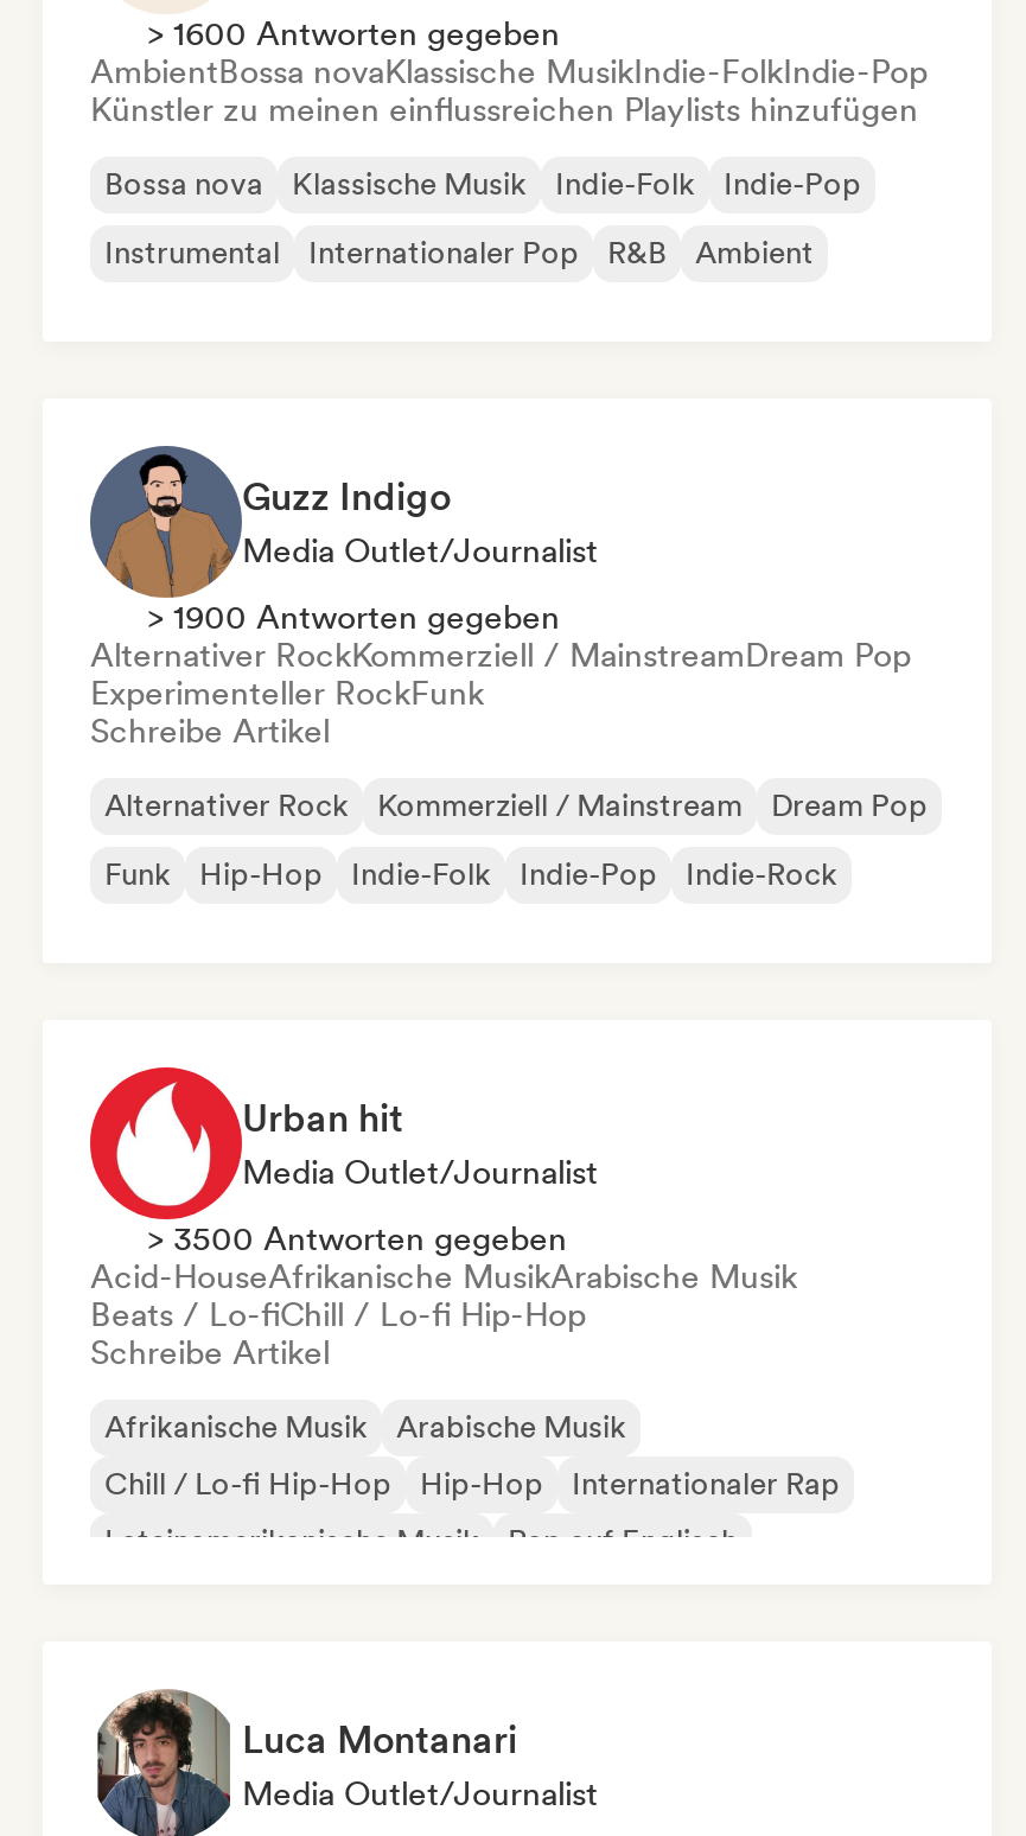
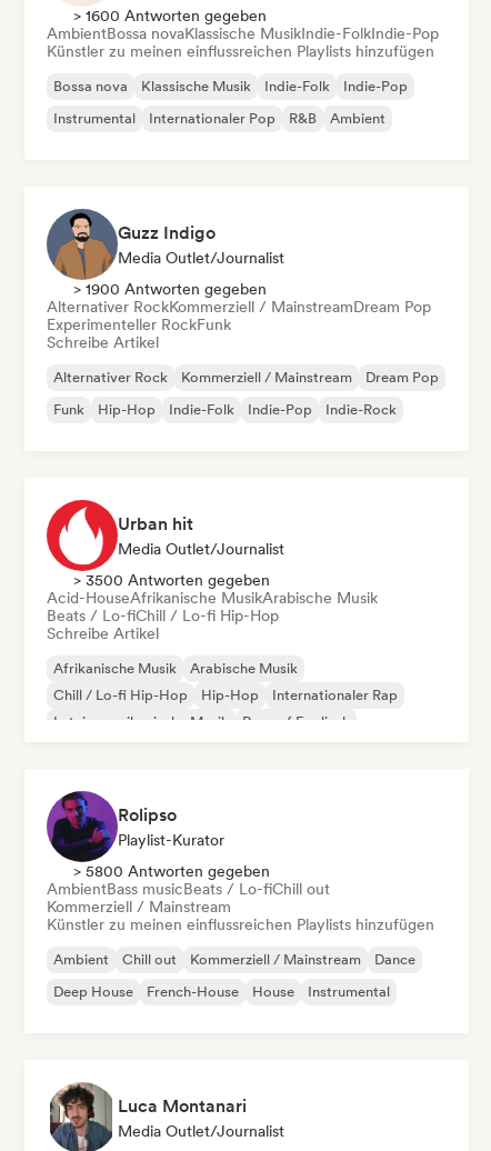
none -> [46,790,434,1000] [image] | Rolipso | Playlist-Kurator | > 5800 Antworten gegeben | AmbientBass musicBeats / Lo-fiChill out | Kommerziell / Mainstream | Künstler zu meinen einflussreichen Playlists hinzufügen | Ambient | Chill out | Kommerziell / Mainstream | Dance | Deep House | French-House | House | Instrumental

